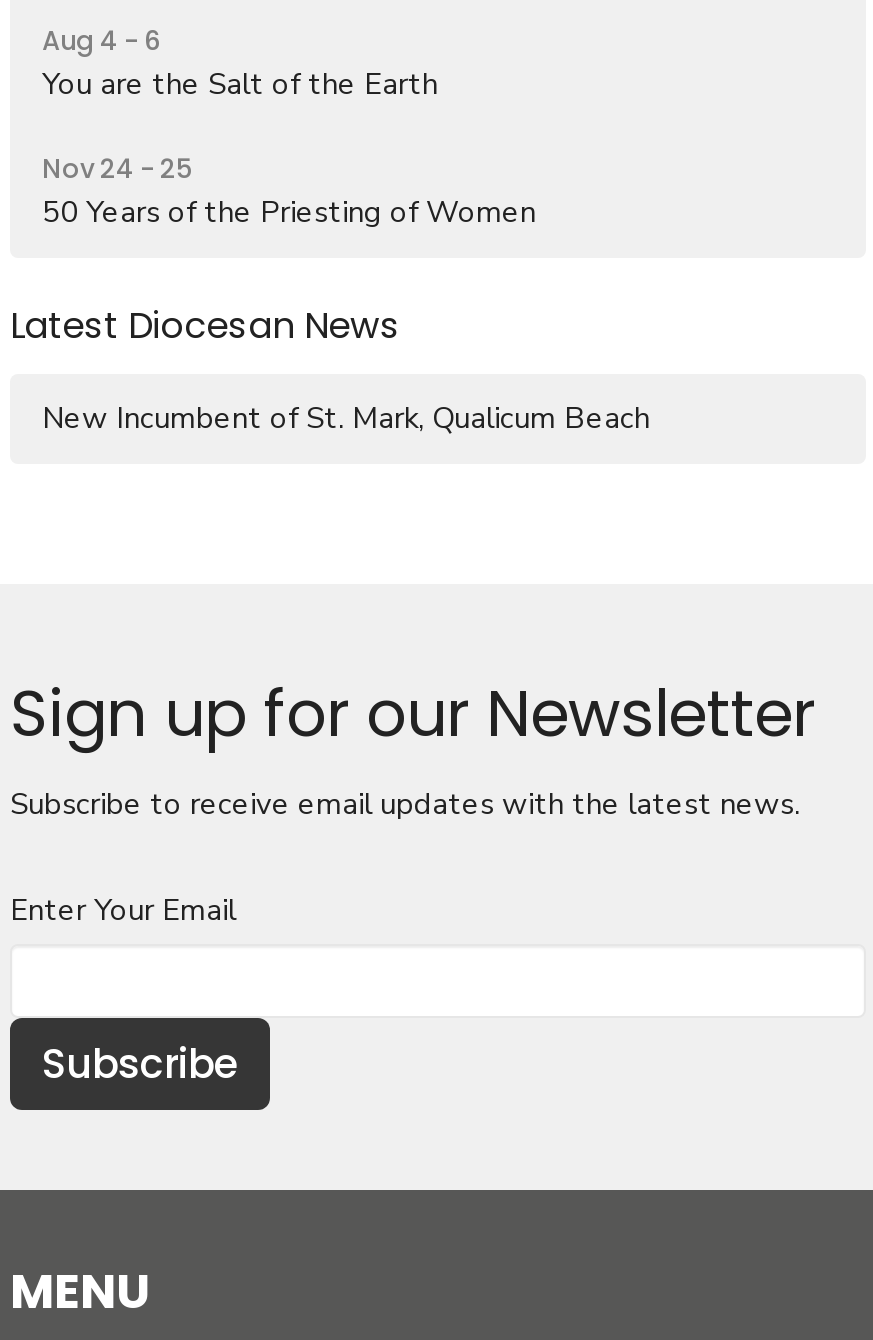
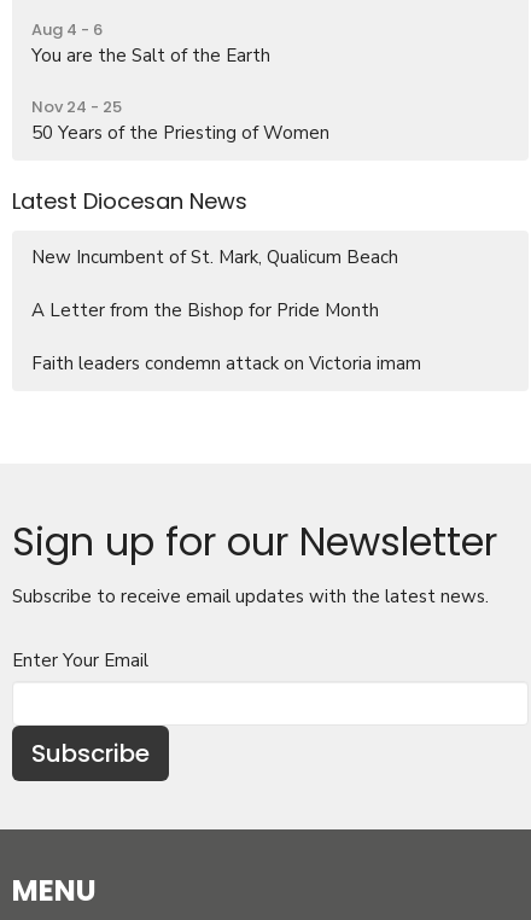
none -> [31,298,421,376] A Letter from the Bishop for Pride Month | Faith leaders condemn attack on Victoria imam

